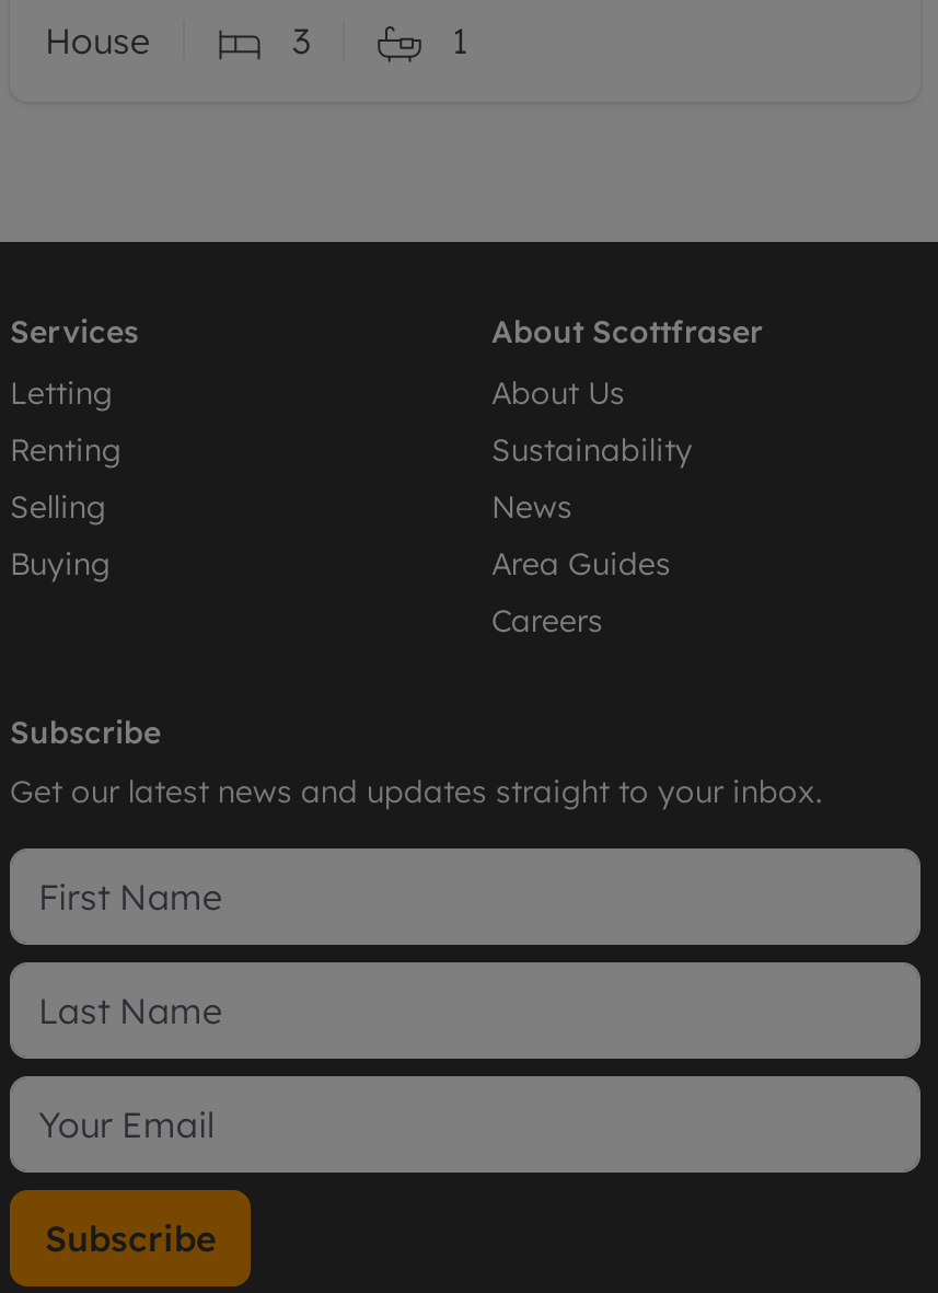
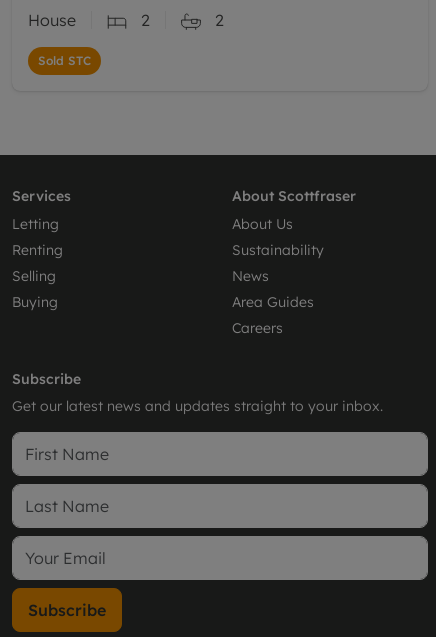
[292,19,467,62] 3 | 1 -> [38,10,224,68] 2 | 2 | Sold STC

